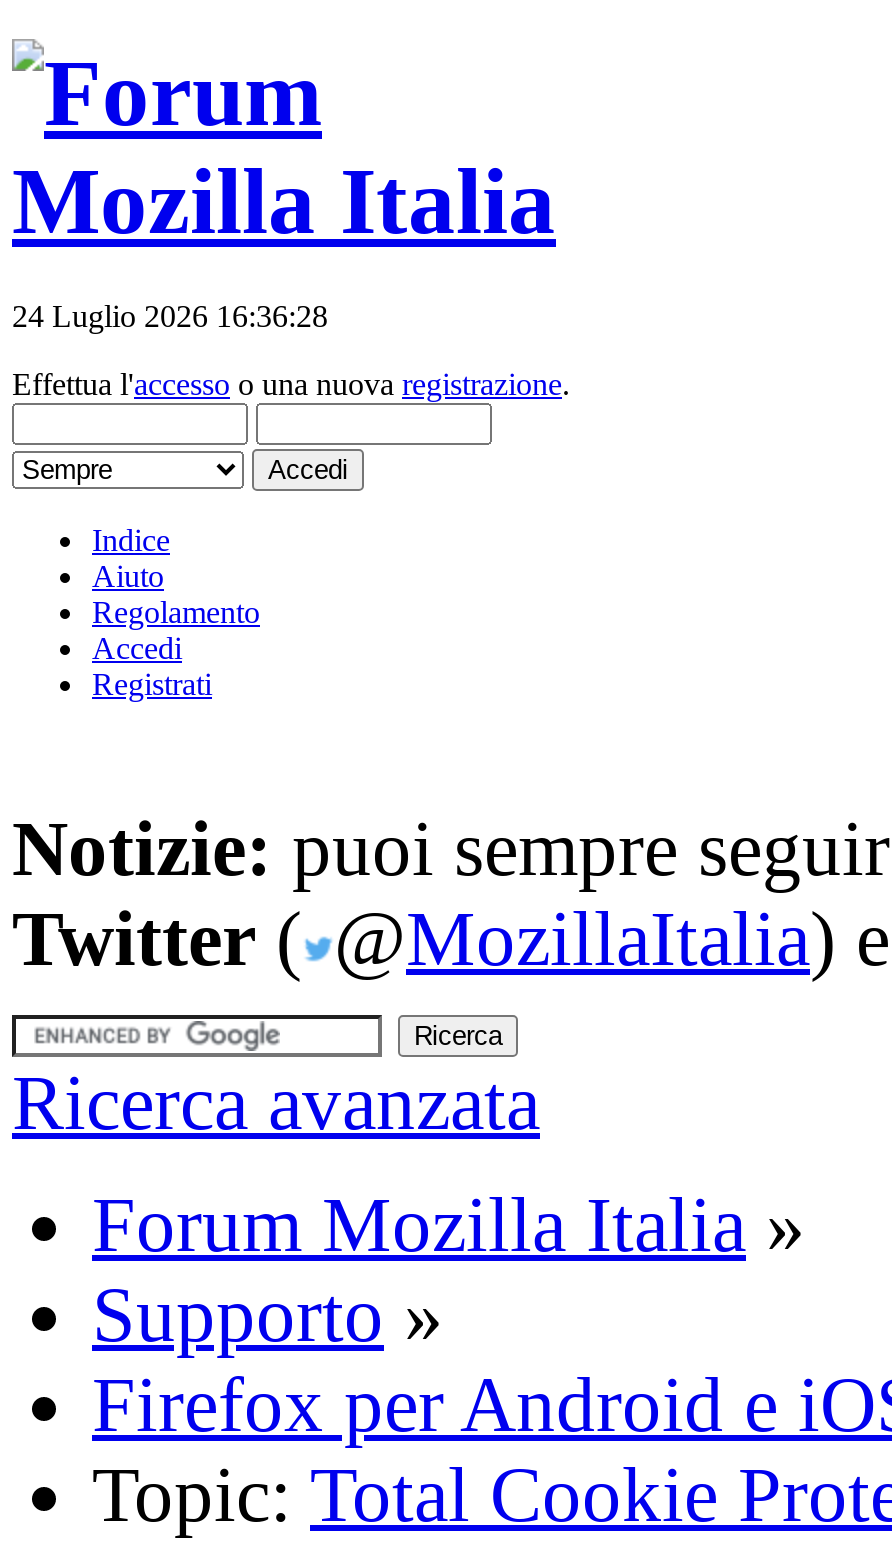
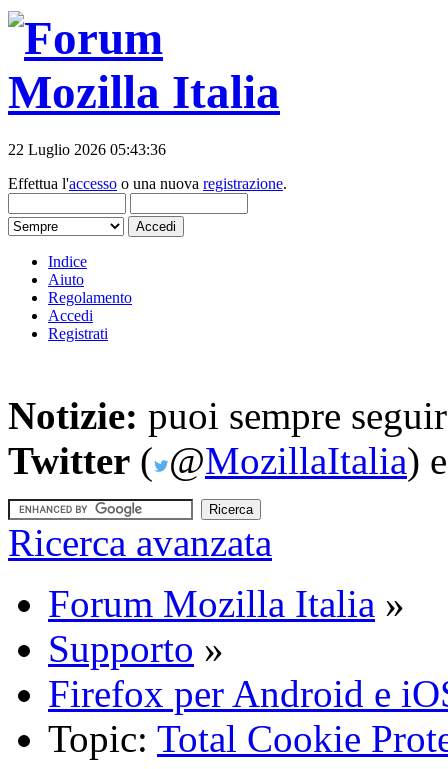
[12,299,328,333] 24 Luglio 2026 16:36:28 -> [8,141,166,158] 22 Luglio 2026 05:43:36

